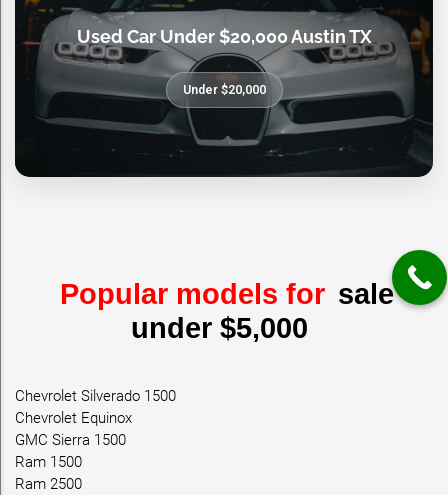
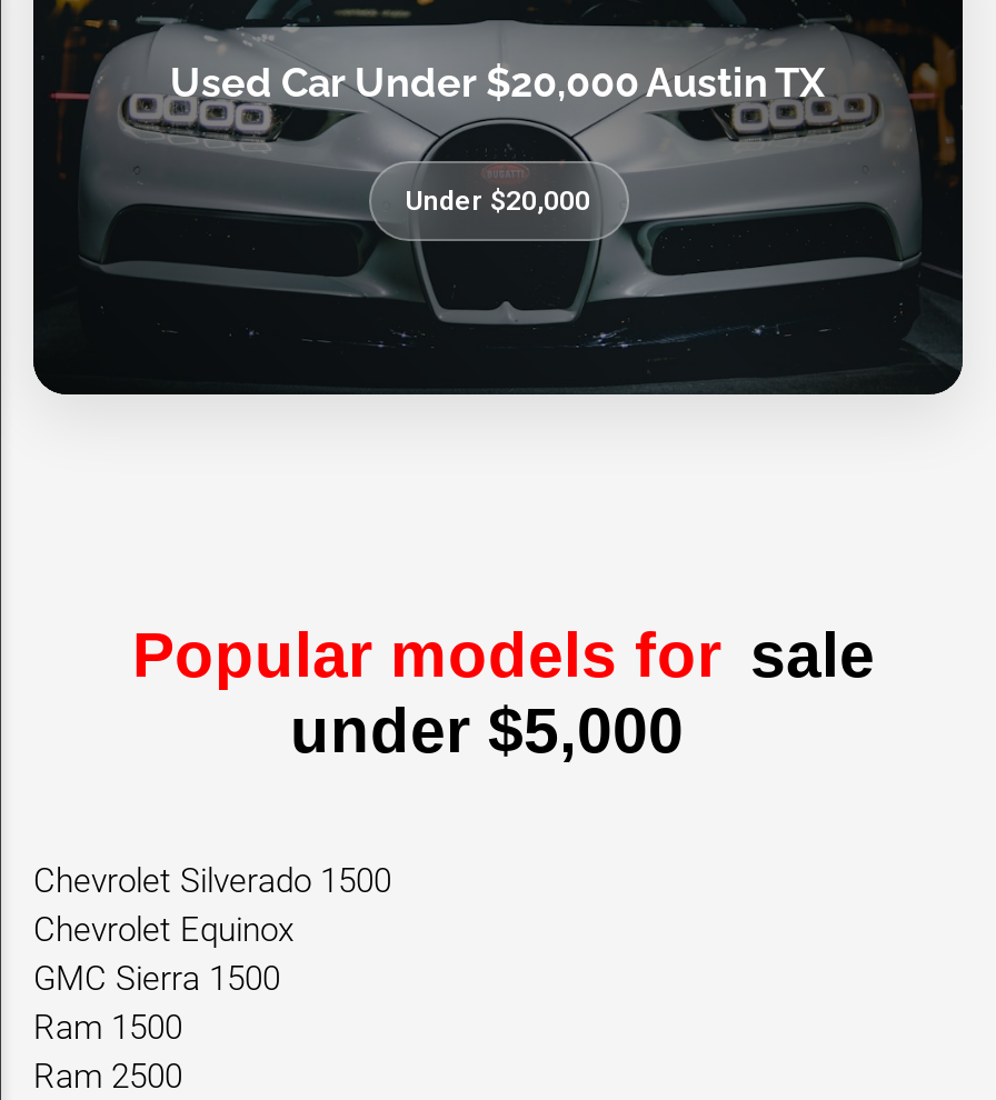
[391,249,445,309] [image] -> none

